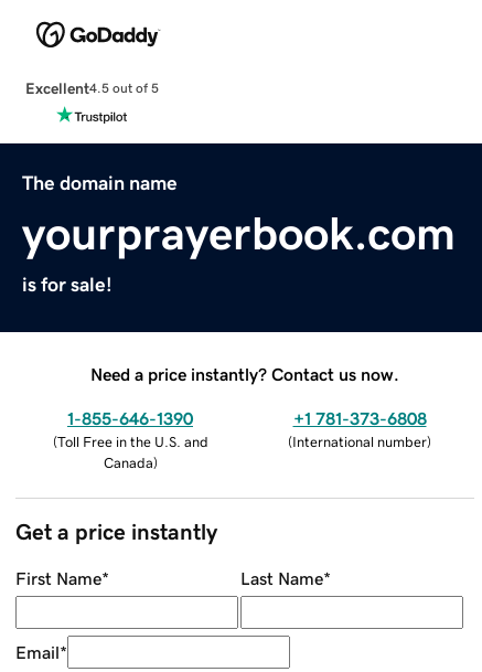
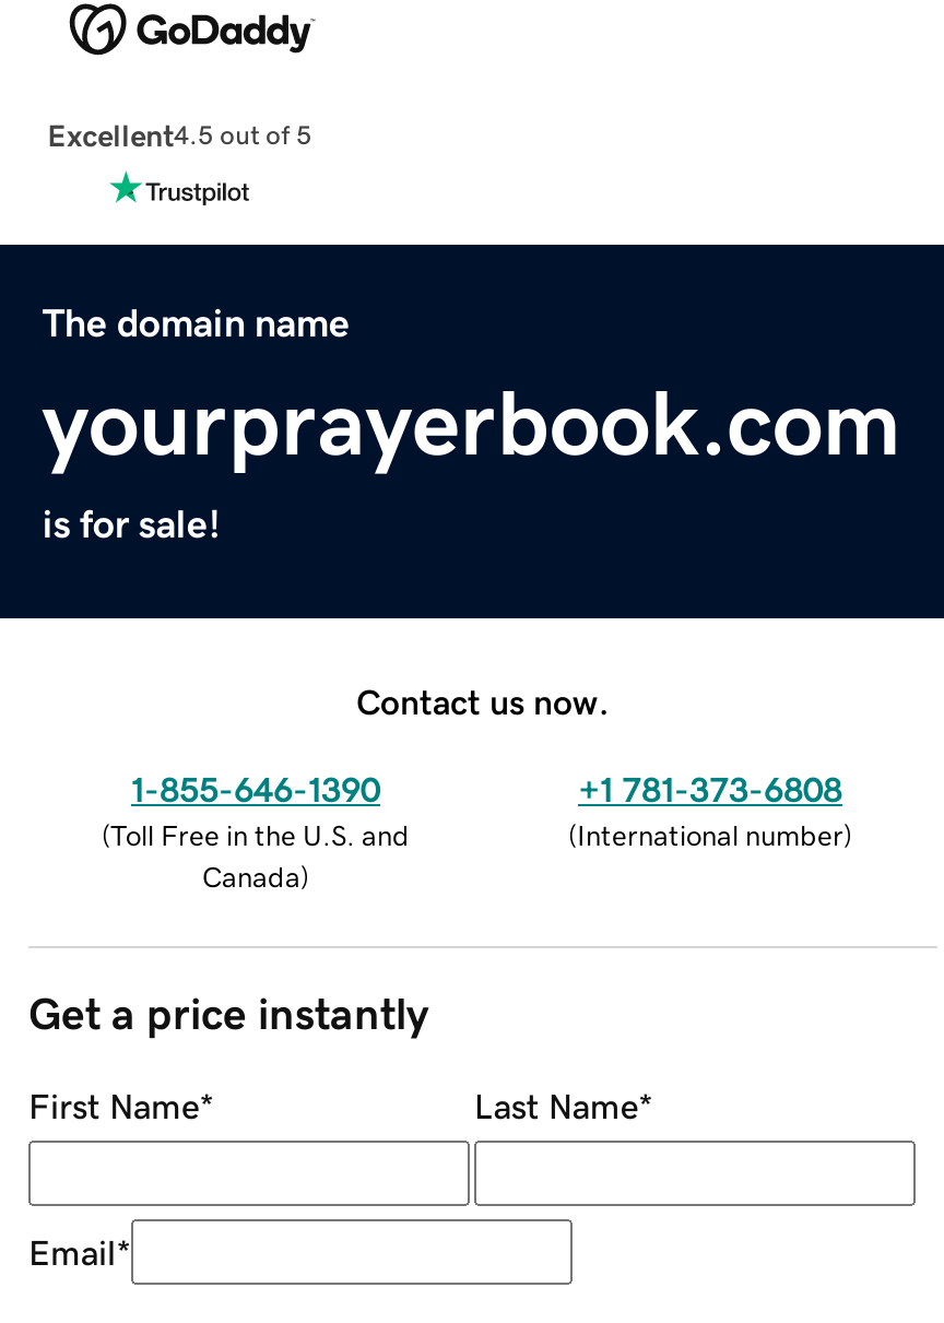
[90,365,399,382] Need a price instantly? Contact us now. -> [356,683,610,718] Contact us now.

